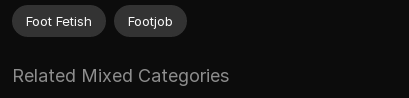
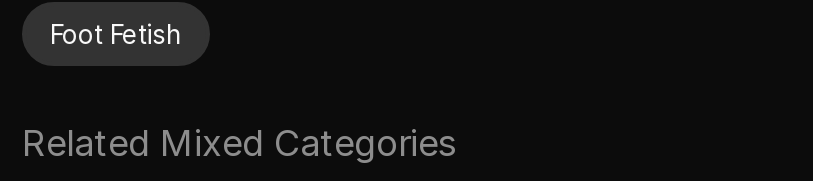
[128,13,173,29] Footjob -> none

